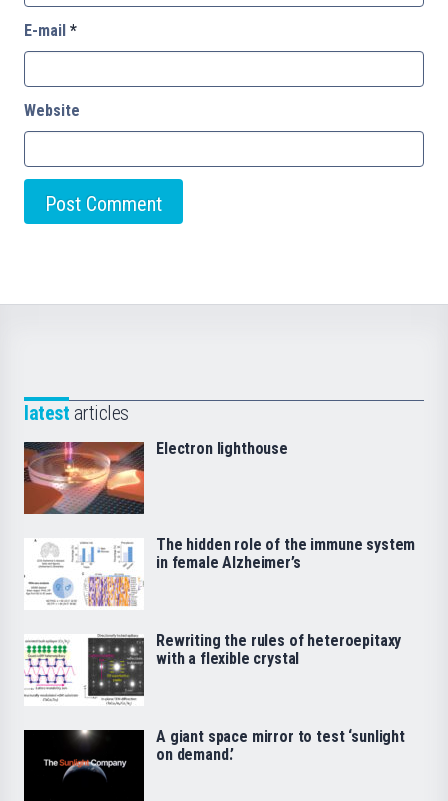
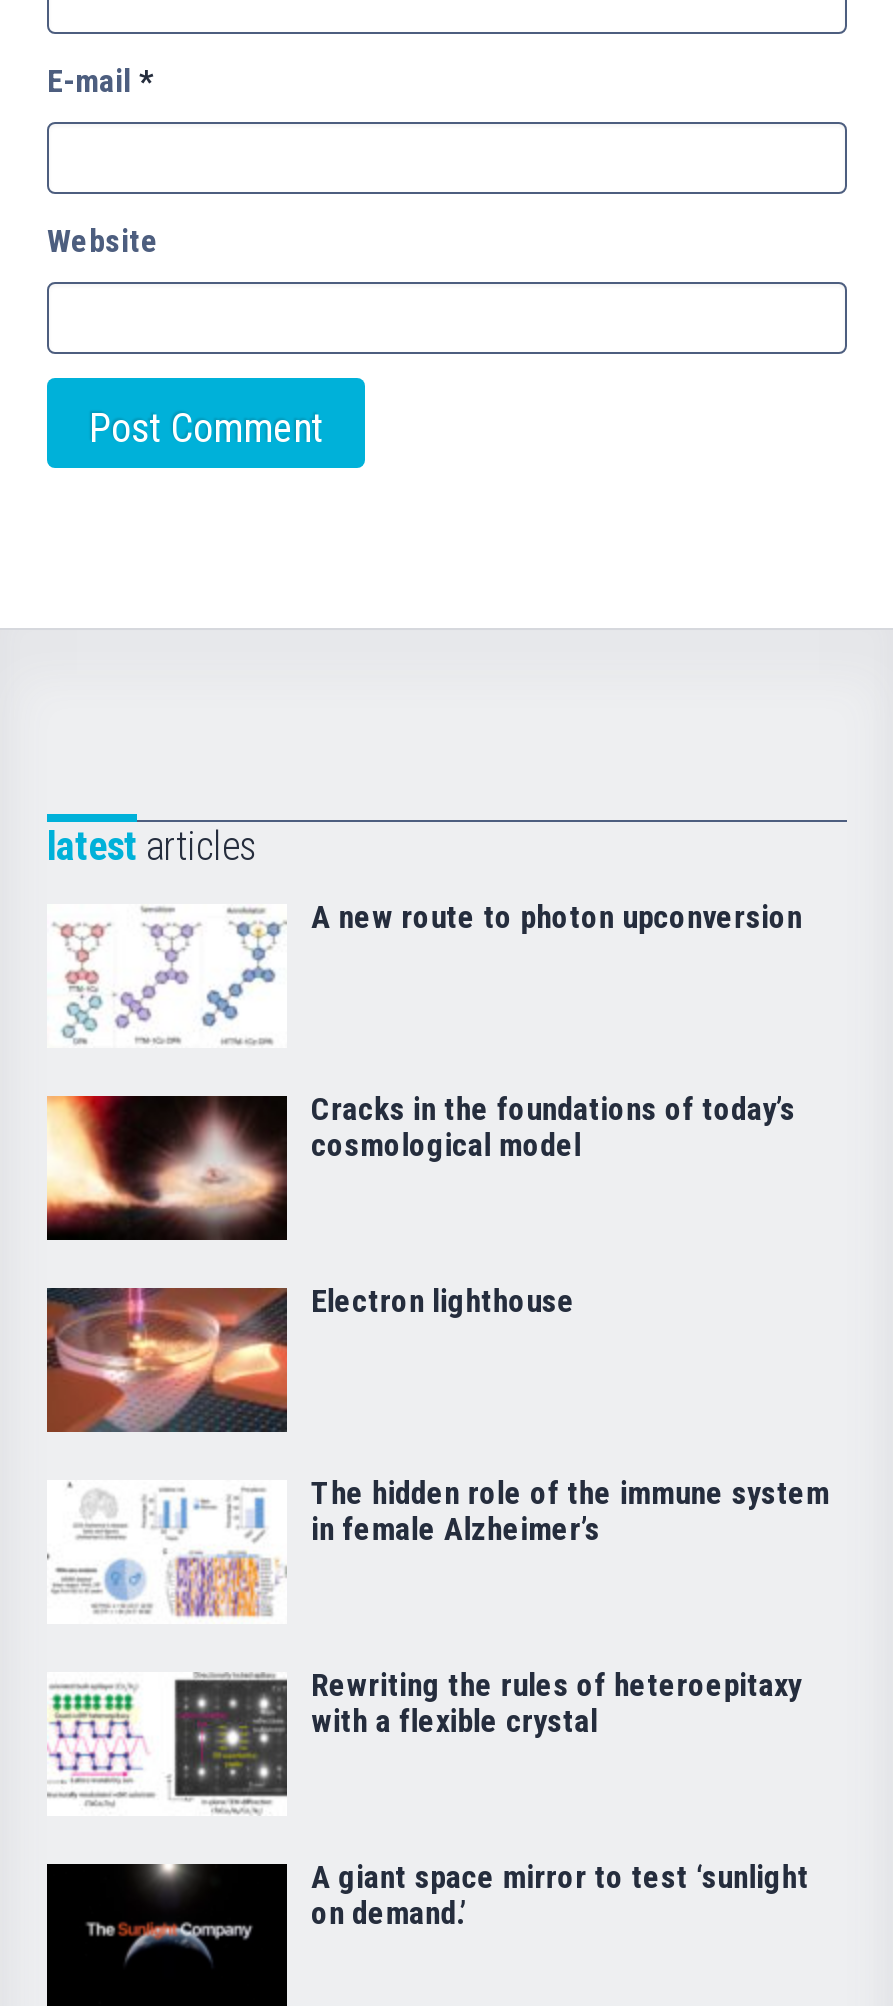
none -> [45,1091,795,1242] [image] | Cracks in the foundations of today’s | cosmological model
none -> [53,899,802,1044] [image] | A new route to photon upconversion

